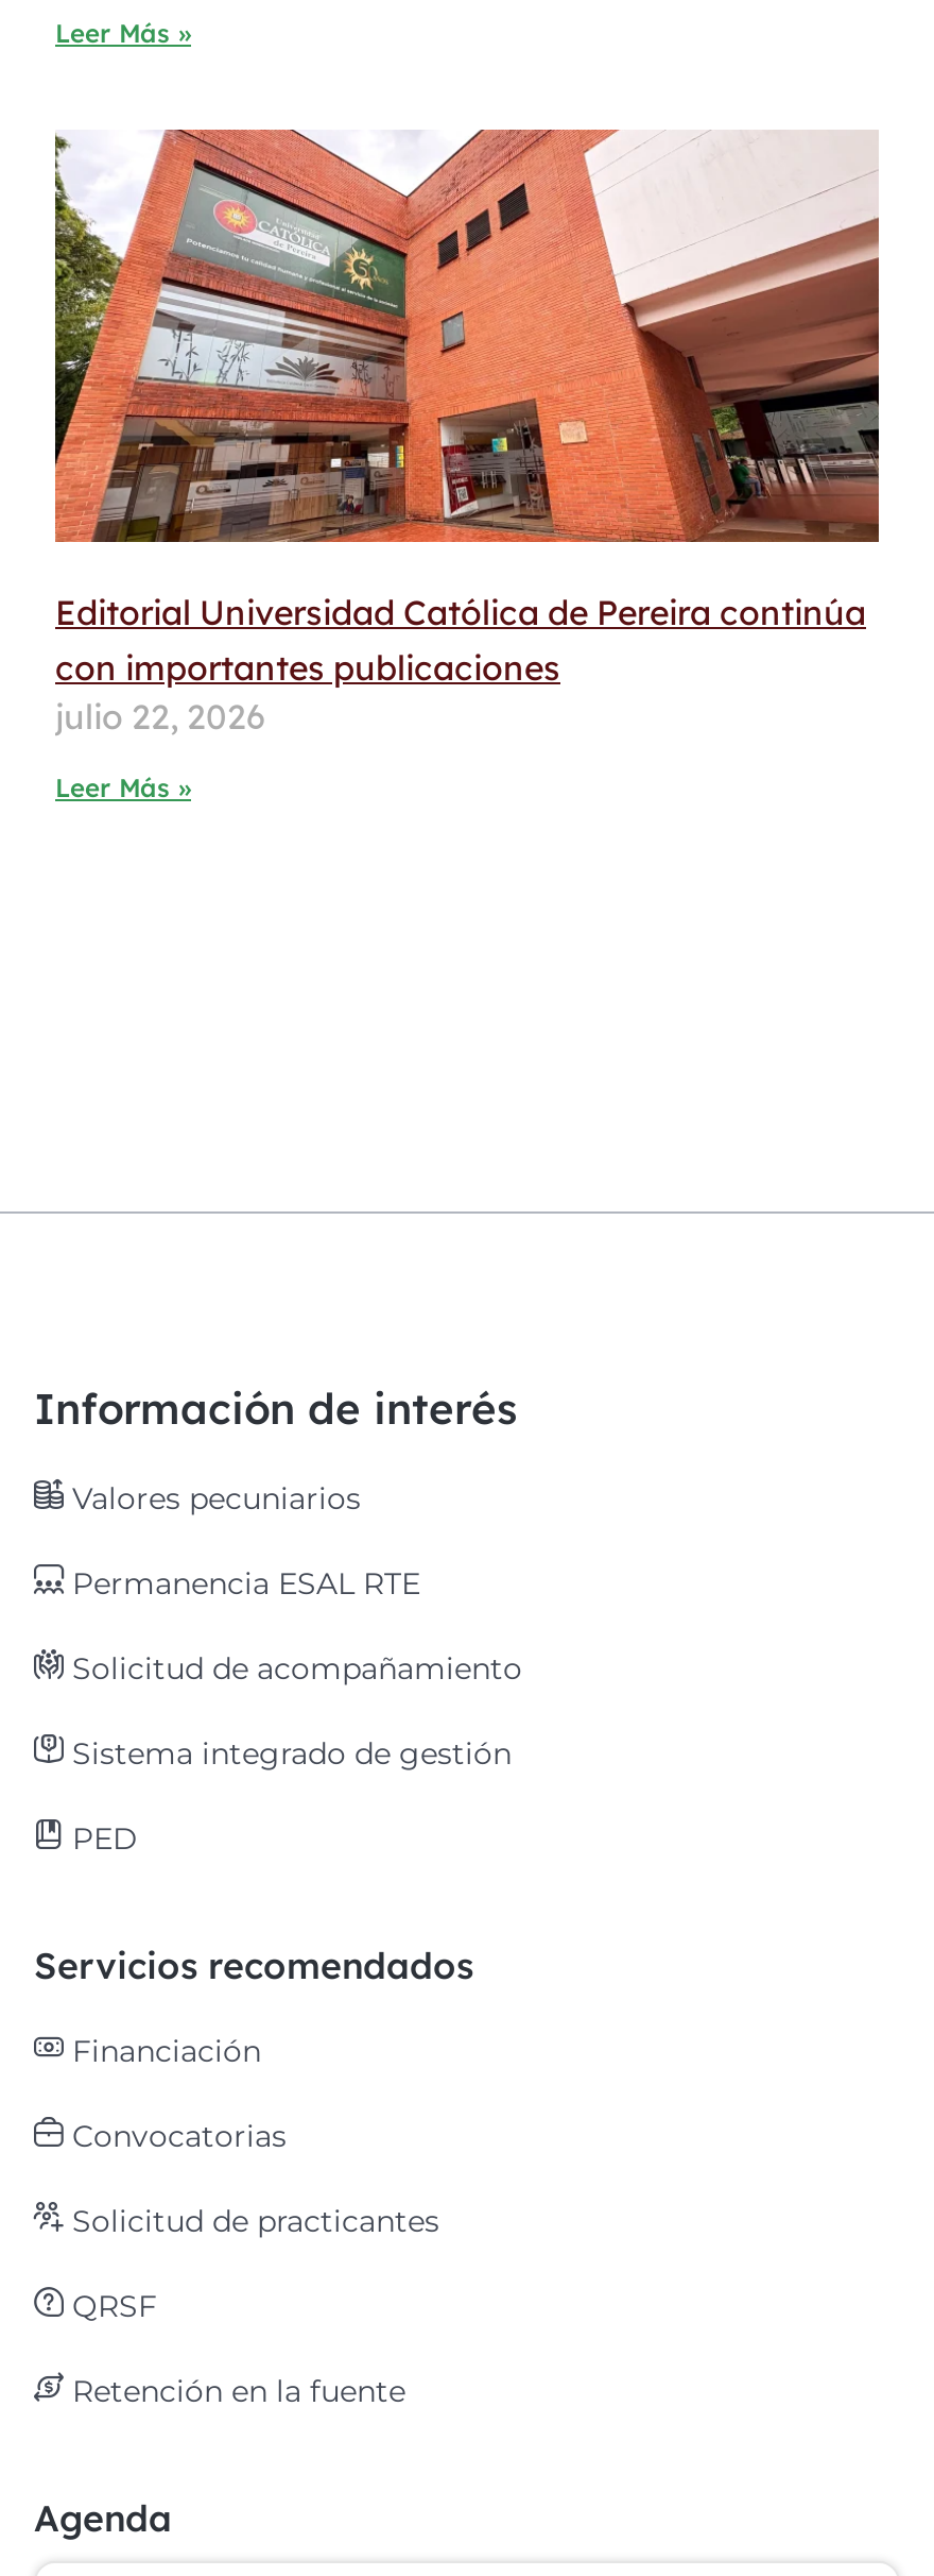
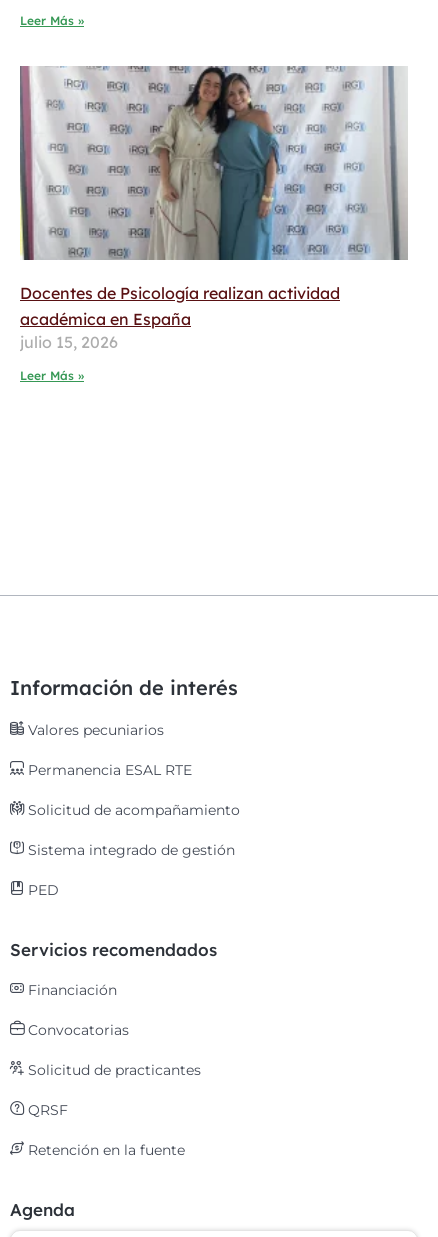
[53,128,881,737] [image] | Editorial Universidad Católica de Pereira continúa | con importantes publicaciones | julio 22, 2026 -> [19,65,408,352] [image] | Docentes de Psicología realizan actividad | académica en España | julio 15, 2026

